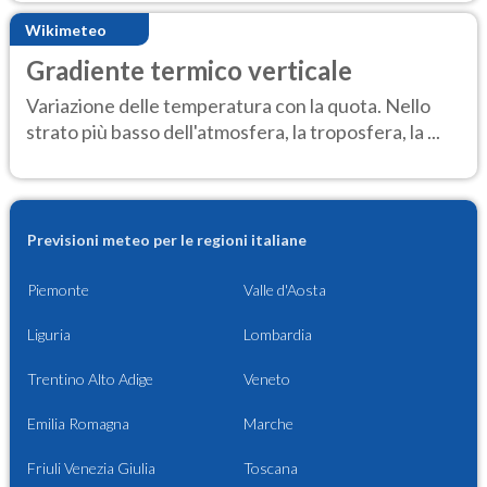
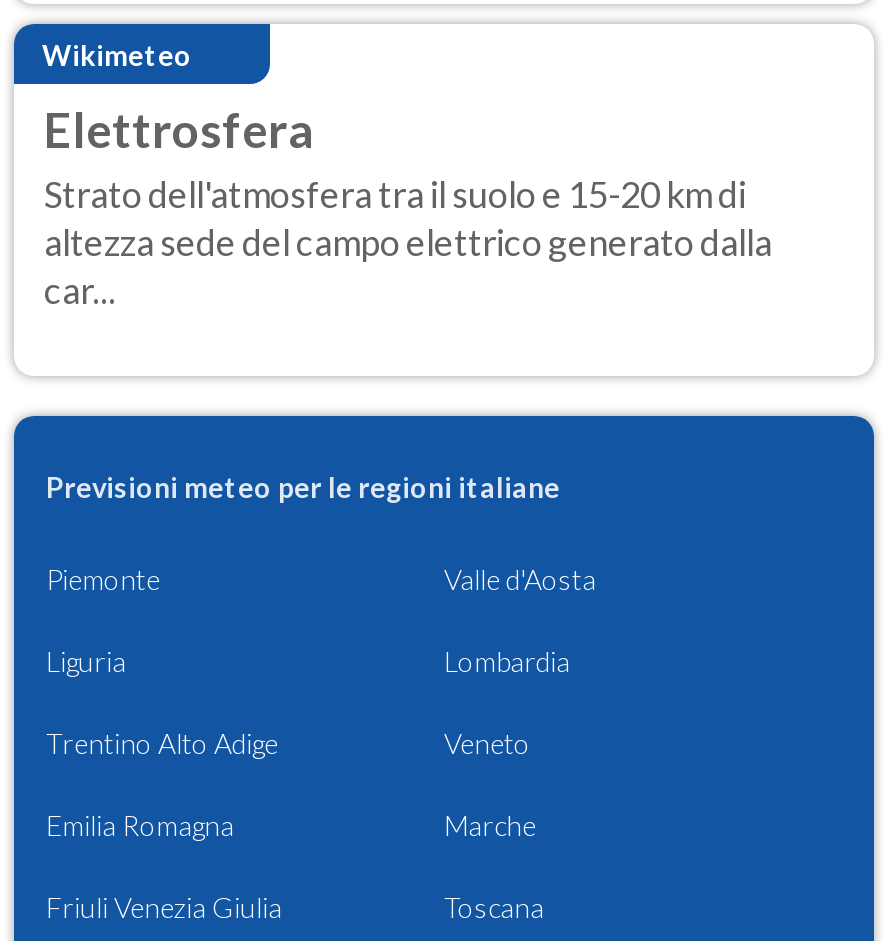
[26,55,440,143] Gradiente termico verticale | Variazione delle temperatura con la quota. Nello | strato più basso dell'atmosfera, la troposfera, la ... -> [44,100,772,312] Elettrosfera | Strato dell'atmosfera tra il suolo e 15-20 km di | altezza sede del campo elettrico generato dalla | car...

